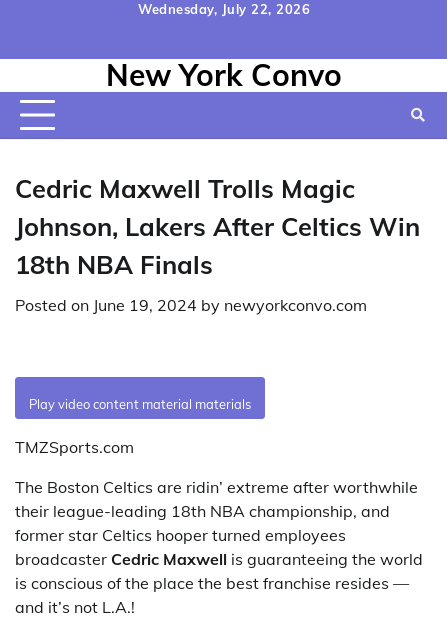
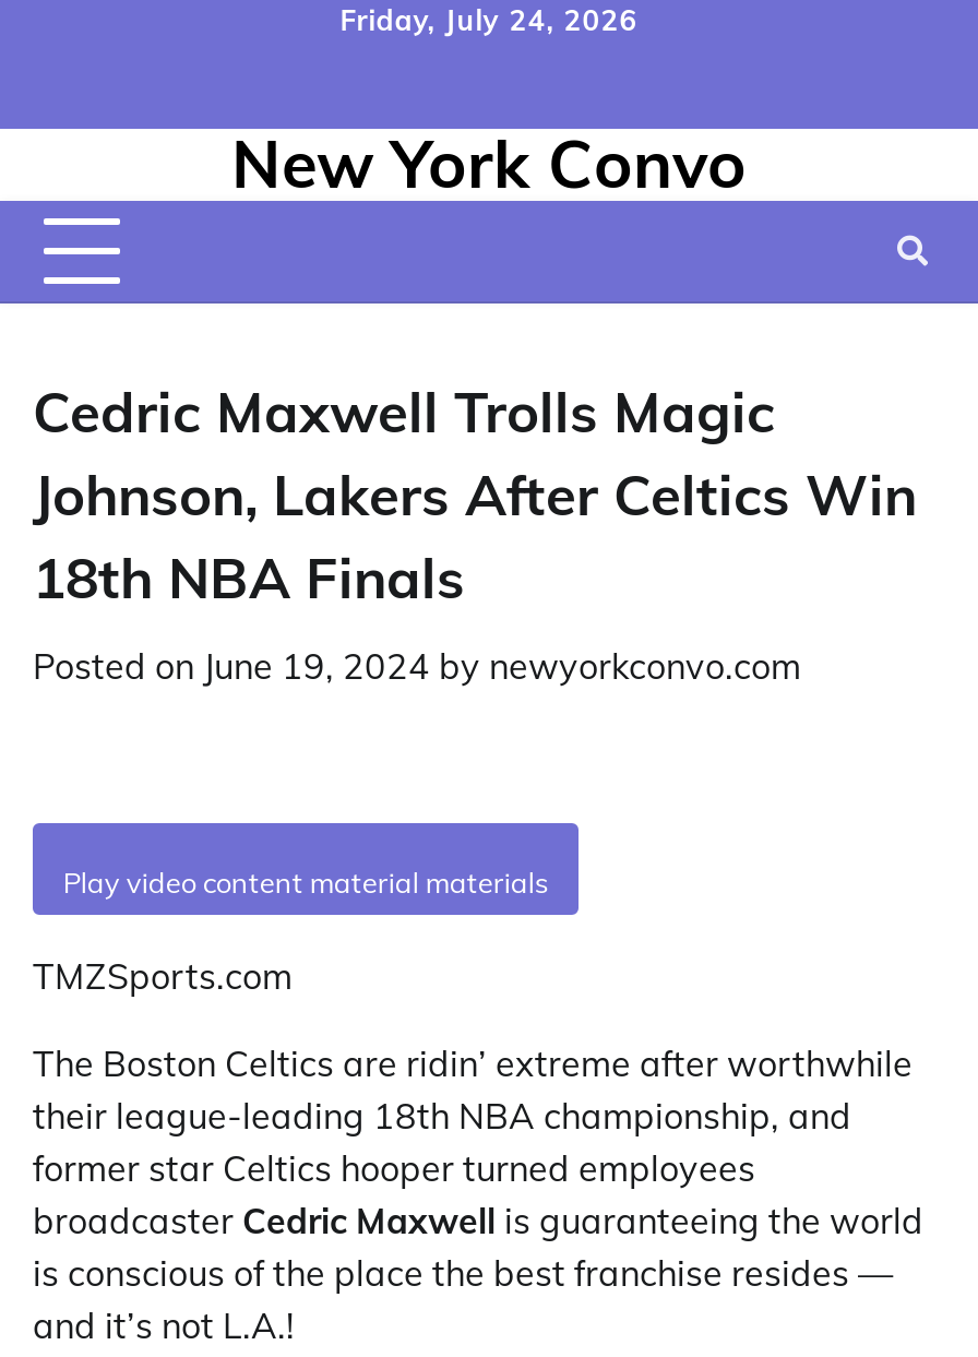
[138,1,310,17] Wednesday, July 22, 2026 -> [340,2,638,37] Friday, July 24, 2026

